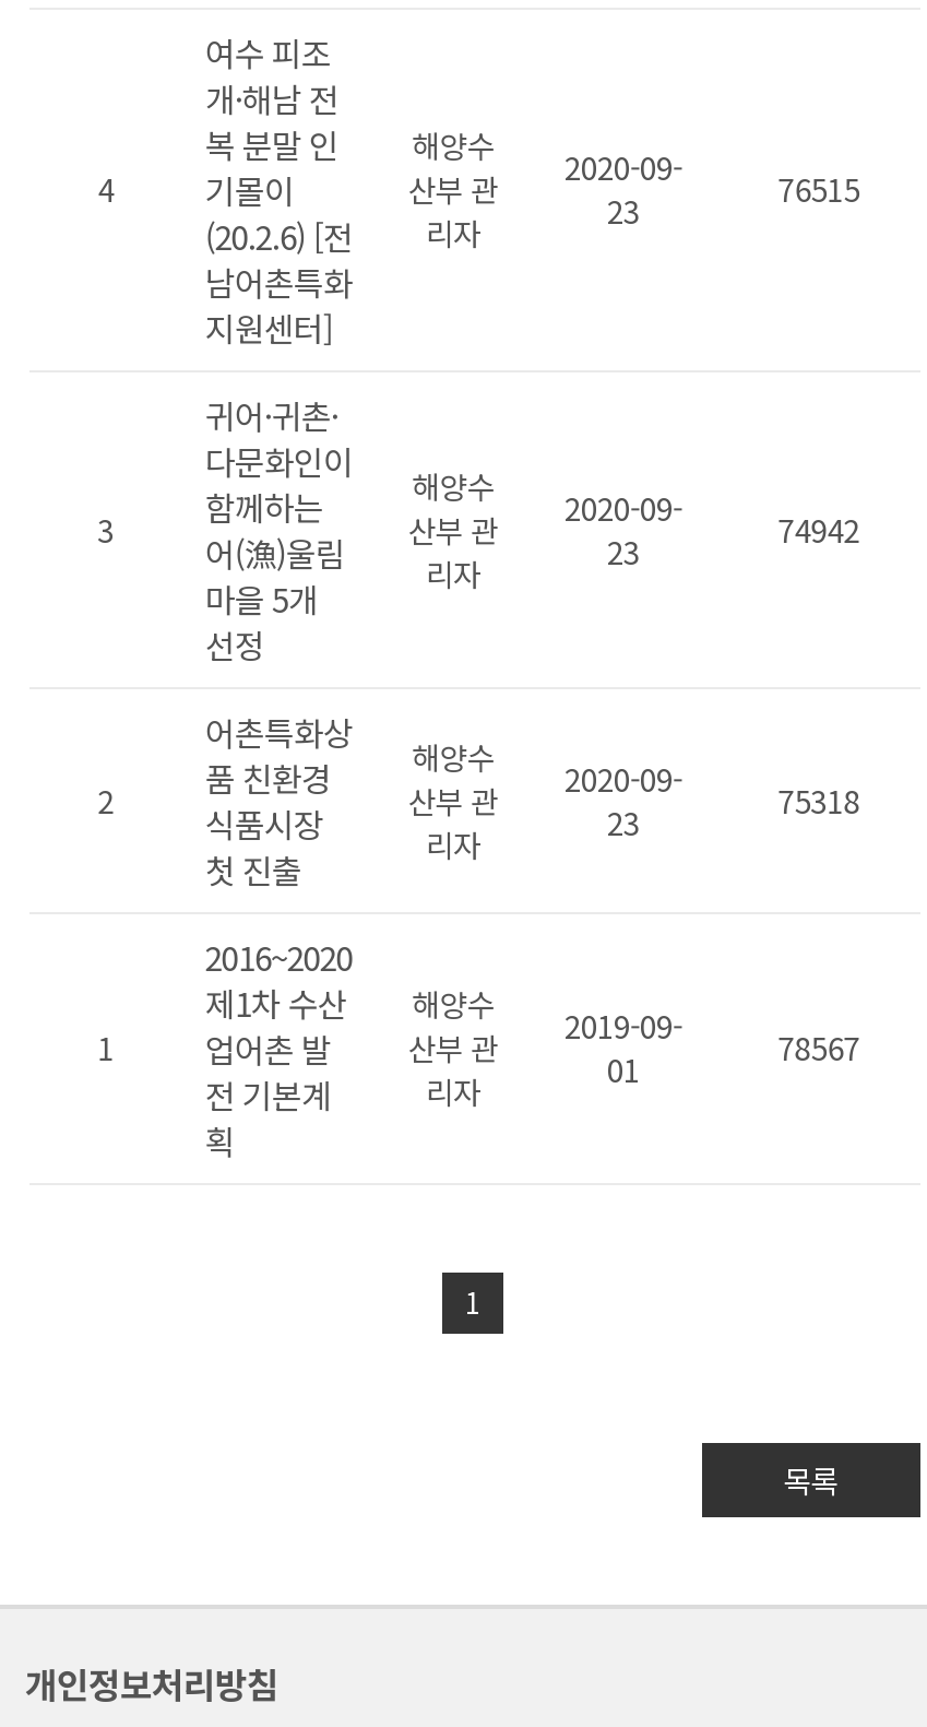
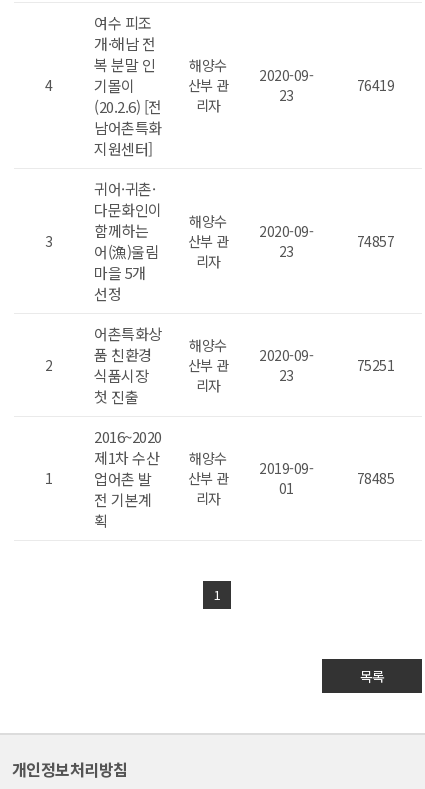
[778,167,860,211] 76515 -> [357,75,394,95] 76419
[778,508,860,552] 74942 -> [357,231,394,251] 74857
[778,779,860,823] 75318 -> [357,355,394,375] 75251
[778,1026,860,1069] 78567 -> [357,468,394,488] 78485

